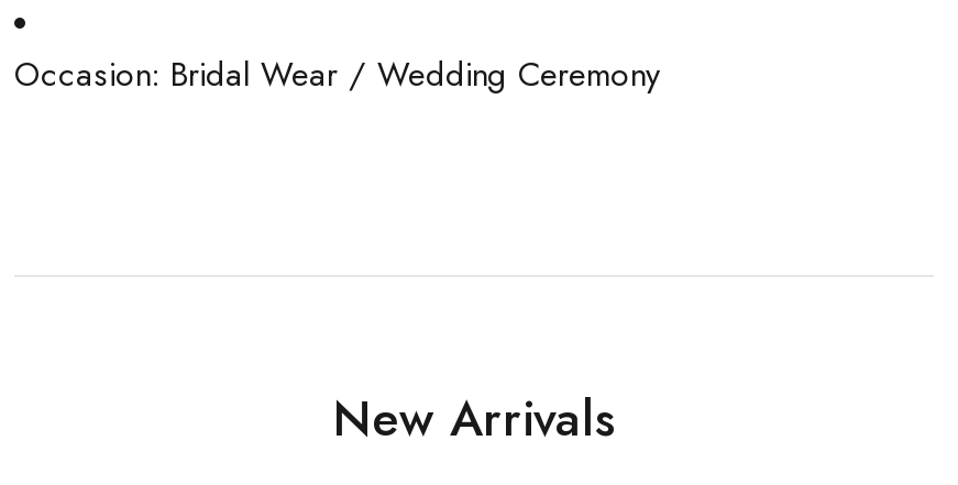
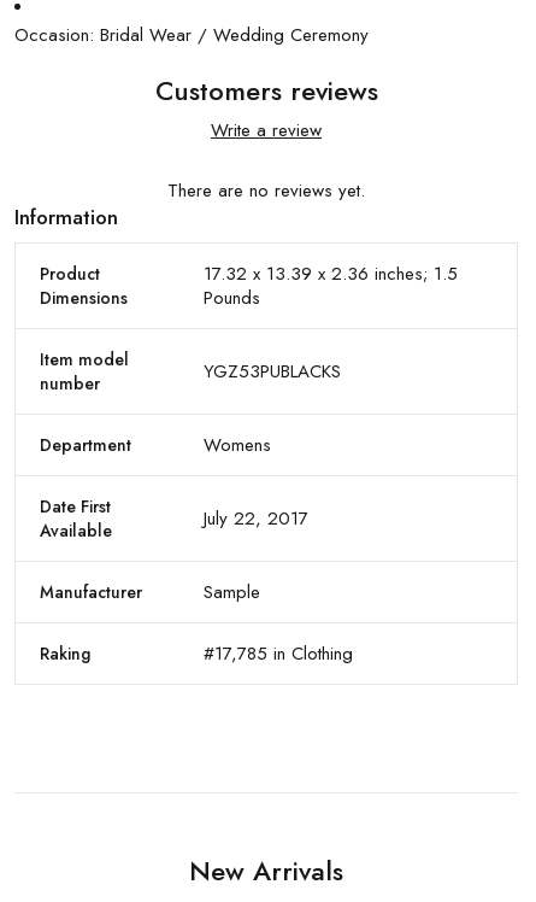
none -> [14,71,378,310] Customers reviews | Write a review | There are no reviews yet. | Information | Product | Dimensions
none -> [40,260,458,667] 17.32 x 13.39 x 2.36 inches; 1.5 | Pounds | Item model | number | YGZ53PUBLACKS | Department | Womens | Date First | Available | July 22, 2017 | Manufacturer | Sample | Raking | #17,785 in Clothing

